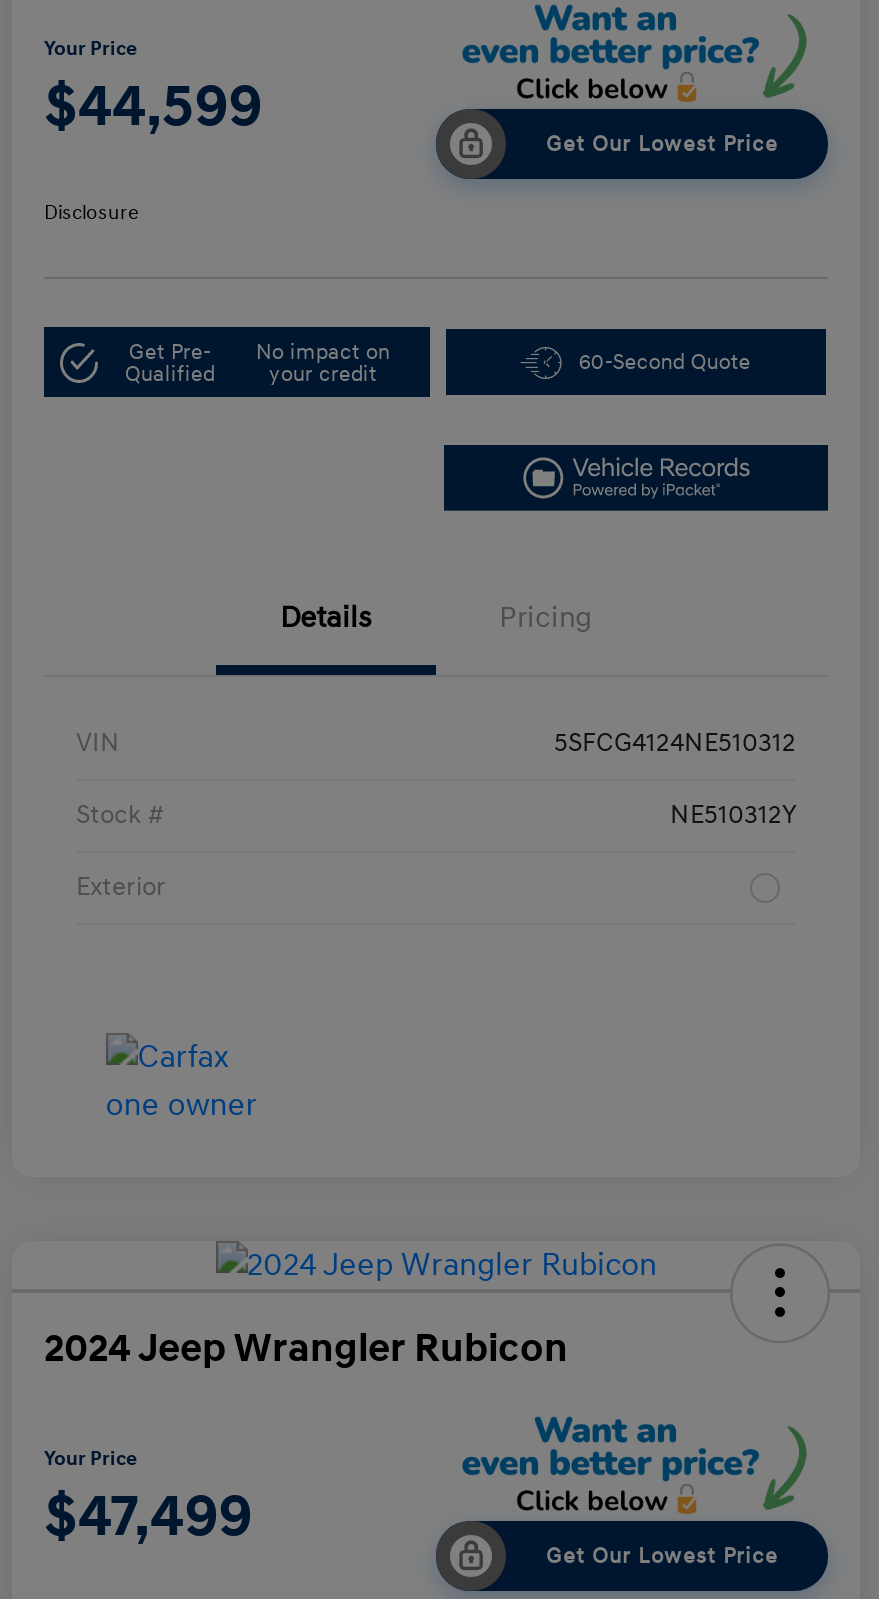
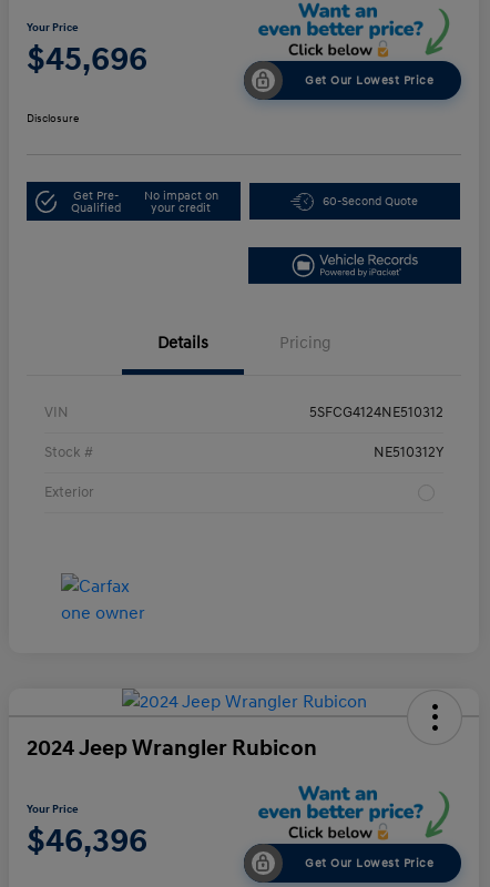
[44,68,262,142] $44,599 -> [27,38,147,79] $45,696
[44,1480,252,1554] $47,499 -> [27,821,147,862] $46,396

